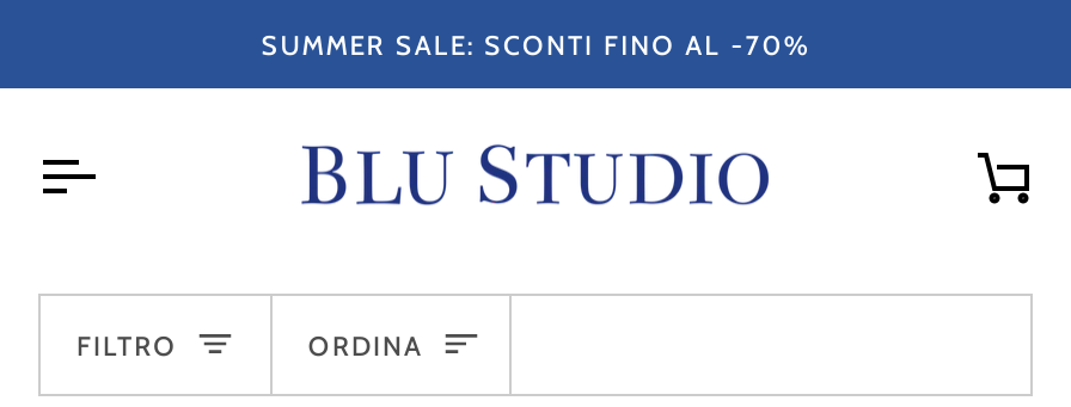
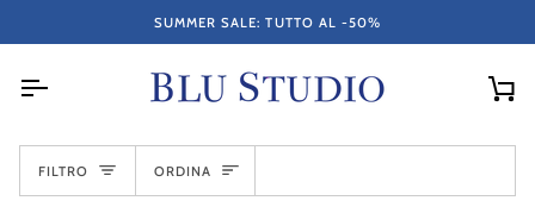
[261,28,810,61] SUMMER SALE: SCONTI FINO AL -70% -> [154,14,381,30] SUMMER SALE: TUTTO AL -50%

